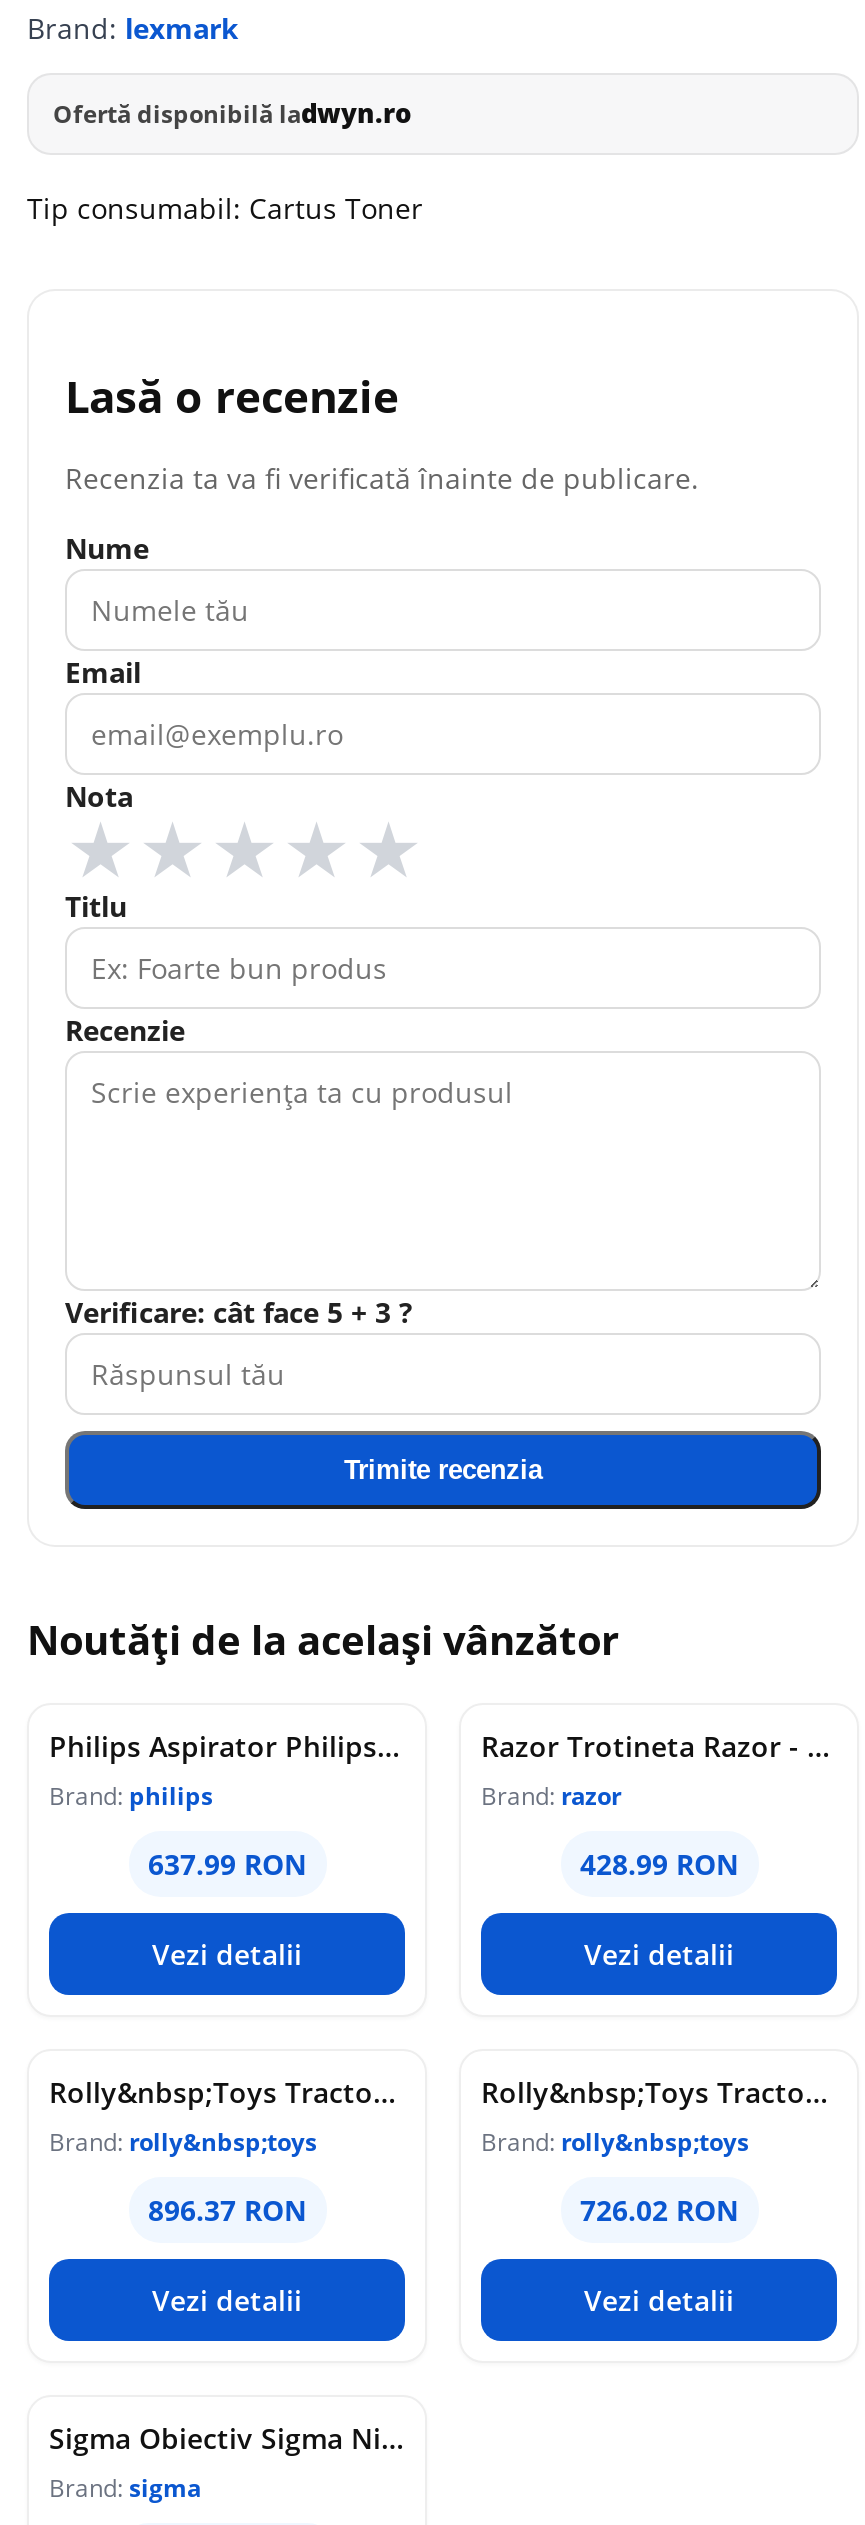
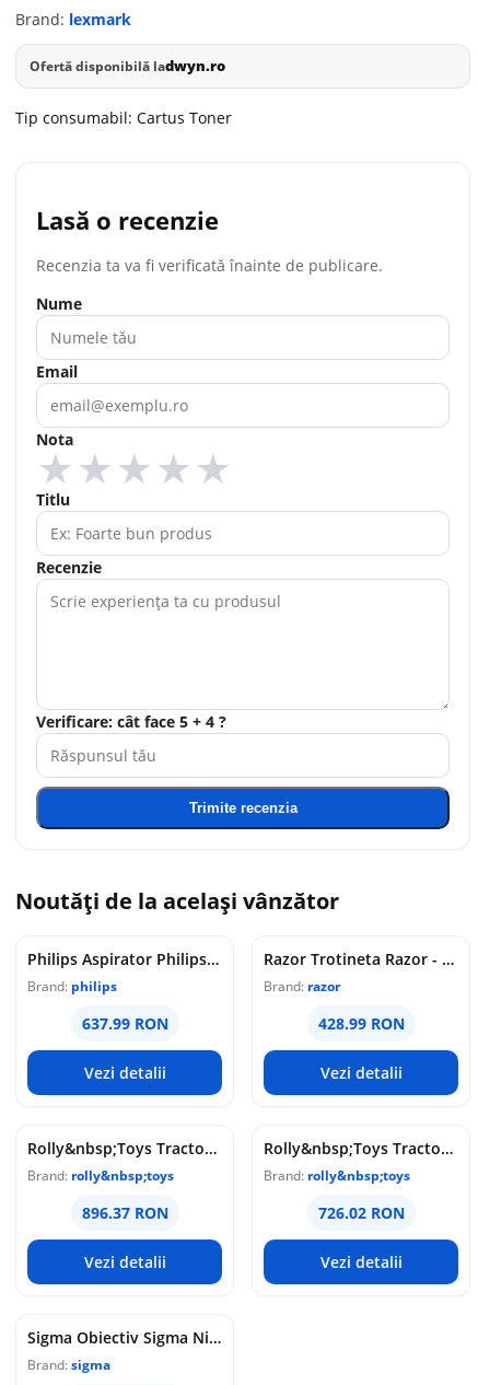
[65,1293,413,1331] Verificare: cât face 5 + 3 ? -> [36,711,226,732] Verificare: cât face 5 + 4 ?

